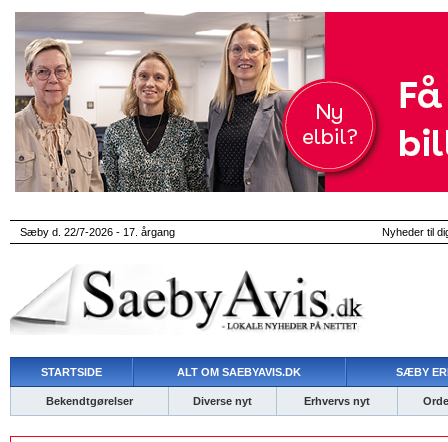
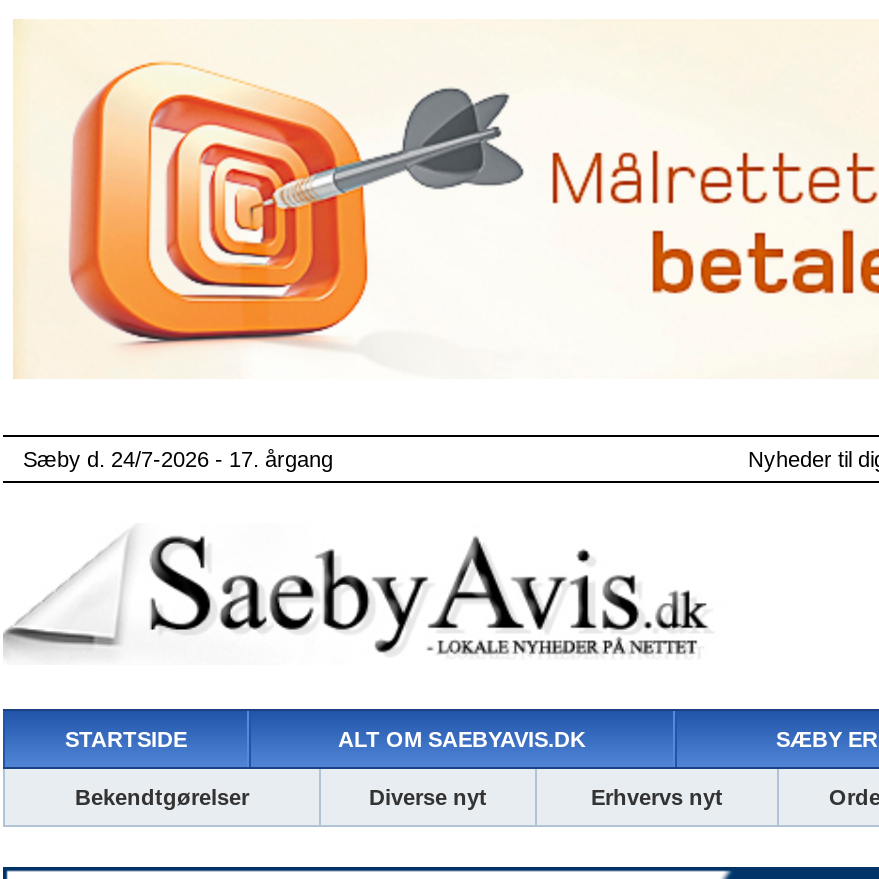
[14,11,445,238] [image] | Sæby d. 22/7-2026 - 17. årgang -> [13,19,873,471] [image] | Sæby d. 24/7-2026 - 17. årgang

